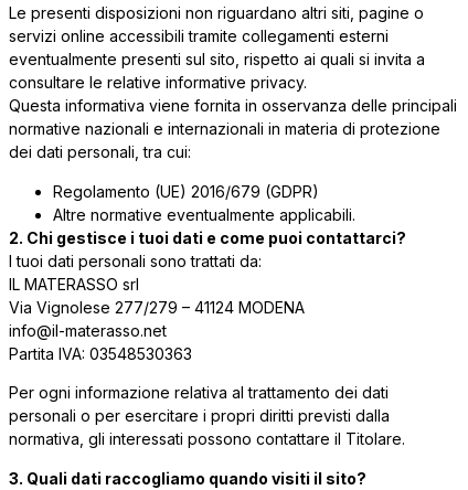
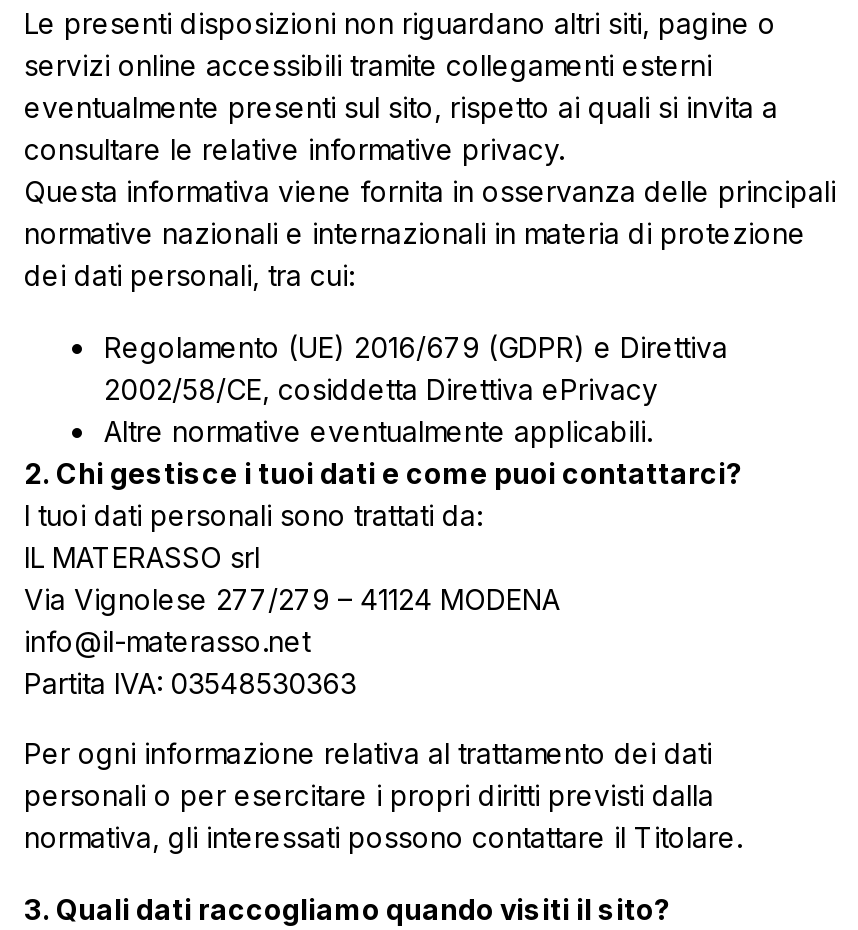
[53,182,319,201] Regolamento (UE) 2016/679 (GDPR) -> [104,330,728,406] Regolamento (UE) 2016/679 (GDPR) e Direttiva | 2002/58/CE, cosiddetta Direttiva ePrivacy

